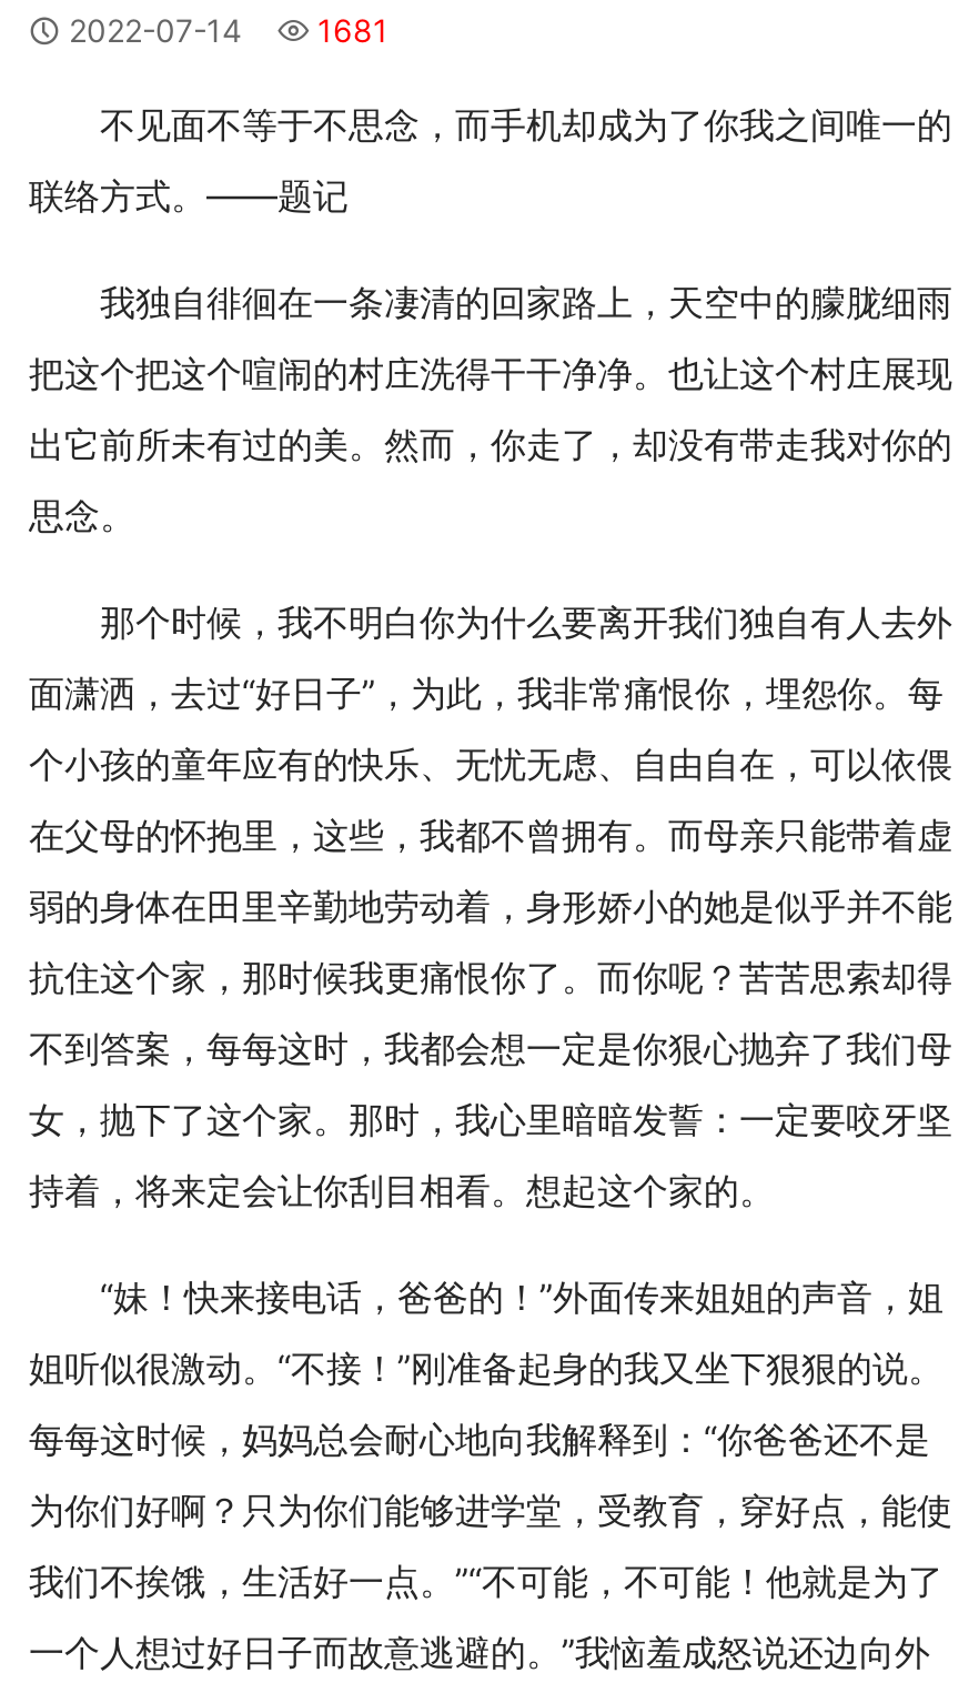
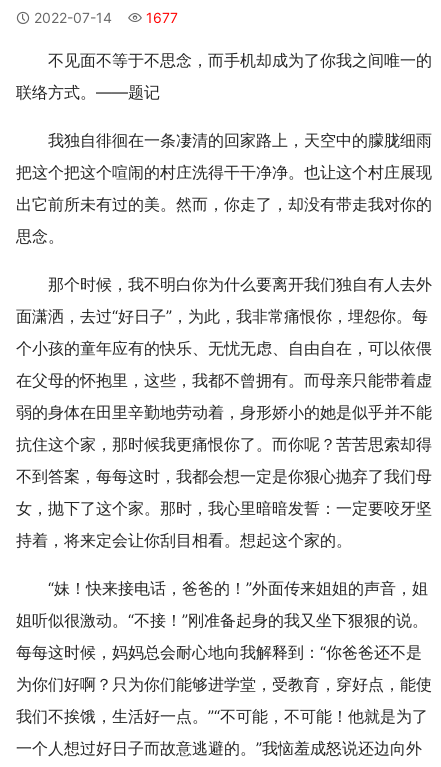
[60,11,388,49] 2022-07-14 1681 -> [30,9,178,26] 2022-07-14 1677

